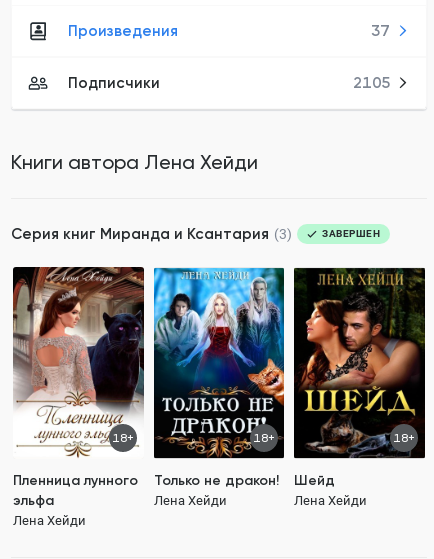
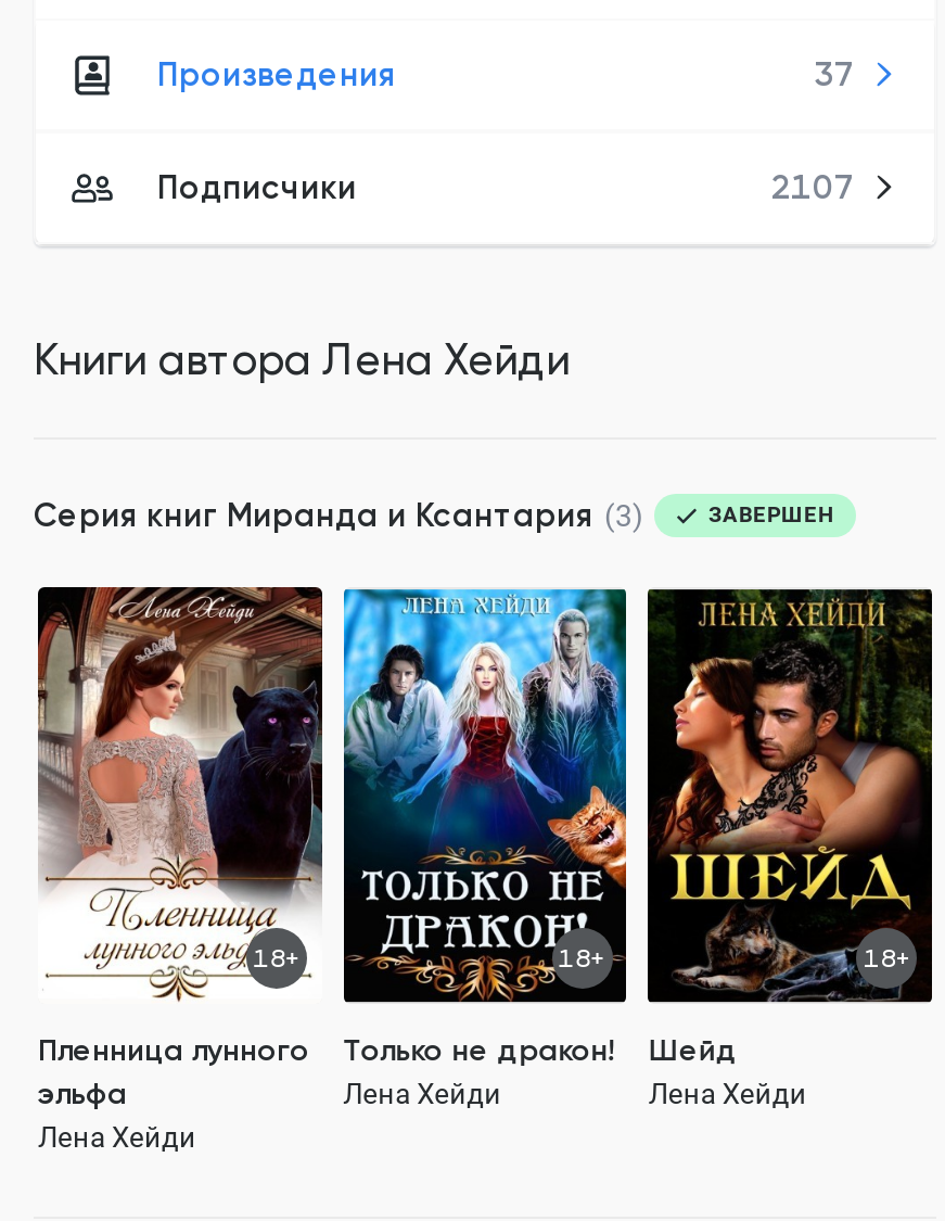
[353,74,390,92] 2105 -> [771,169,856,208] 2107

